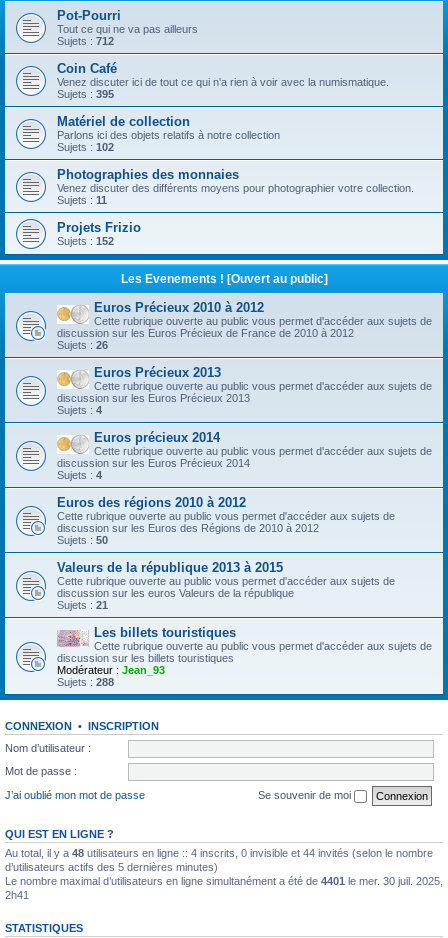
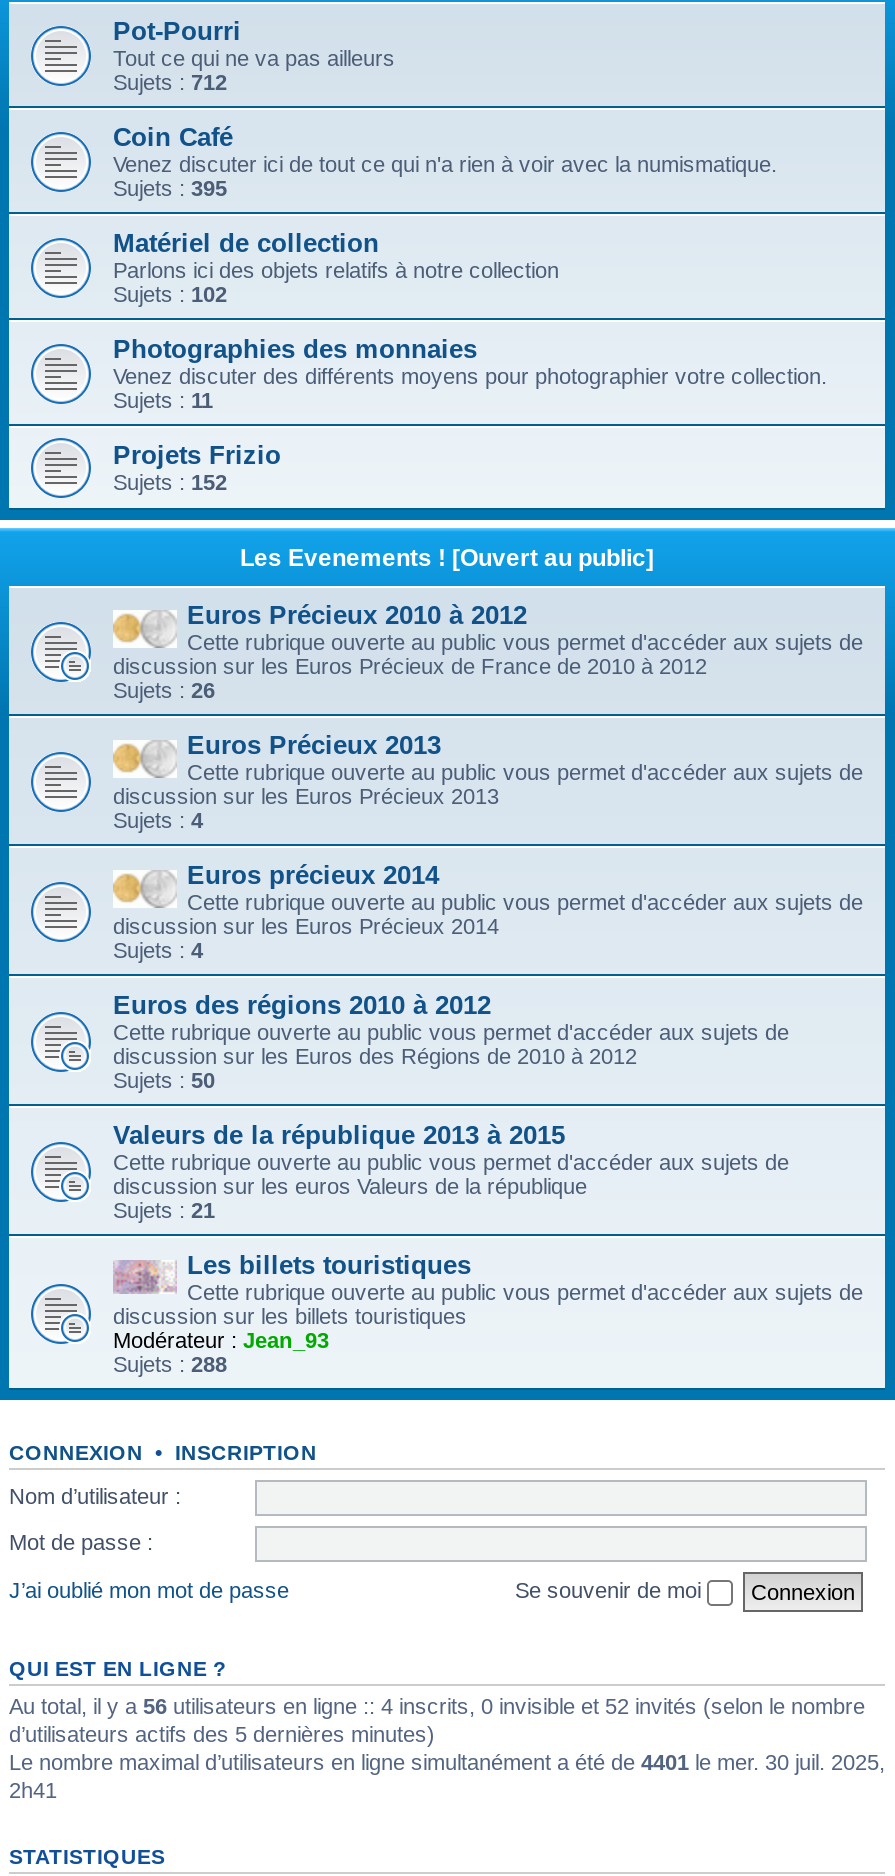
[5,846,433,858] Au total, il y a 48 utilisateurs en ligne :: 4 inscrits, 0 invisible et 44 invités (selon le nombre -> [9,1693,865,1717] Au total, il y a 56 utilisateurs en ligne :: 4 inscrits, 0 invisible et 52 invités (selon le nombre

